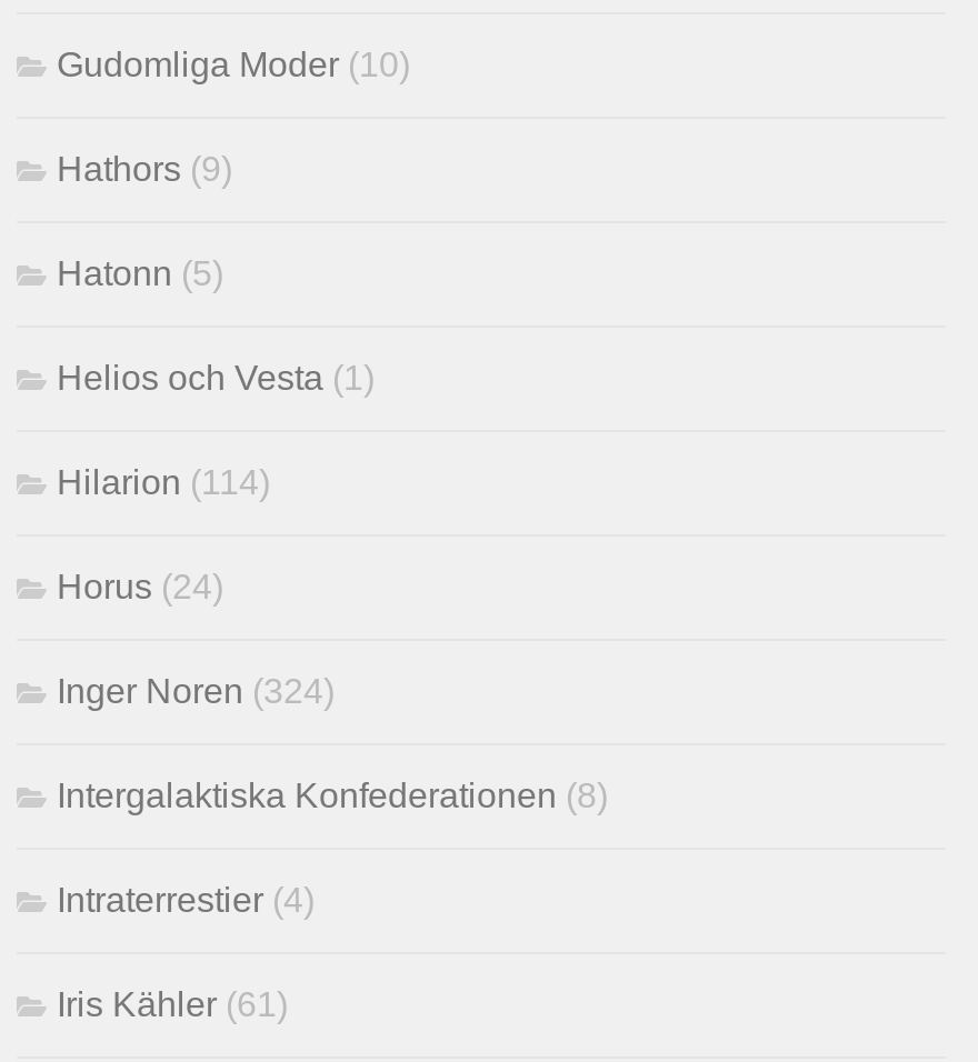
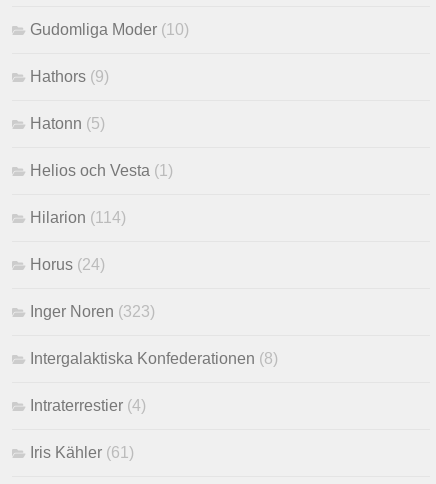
[57,671,335,709] Inger Noren (324) -> [30,303,155,320] Inger Noren (323)

